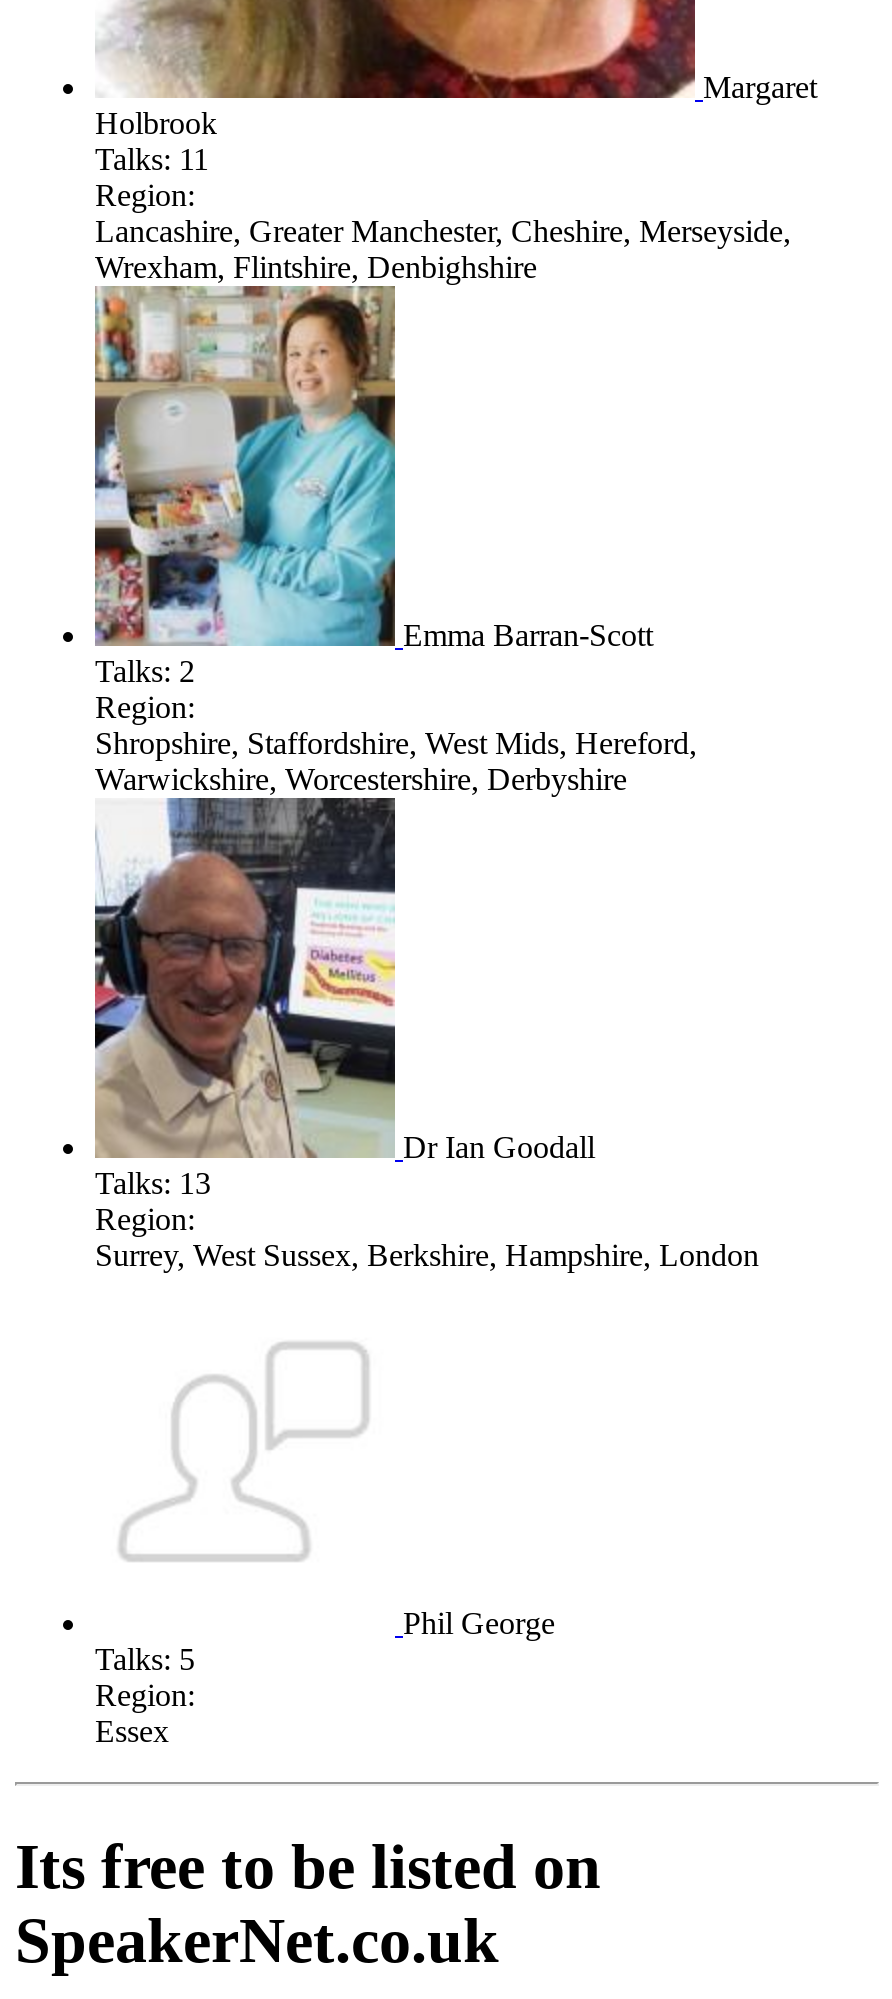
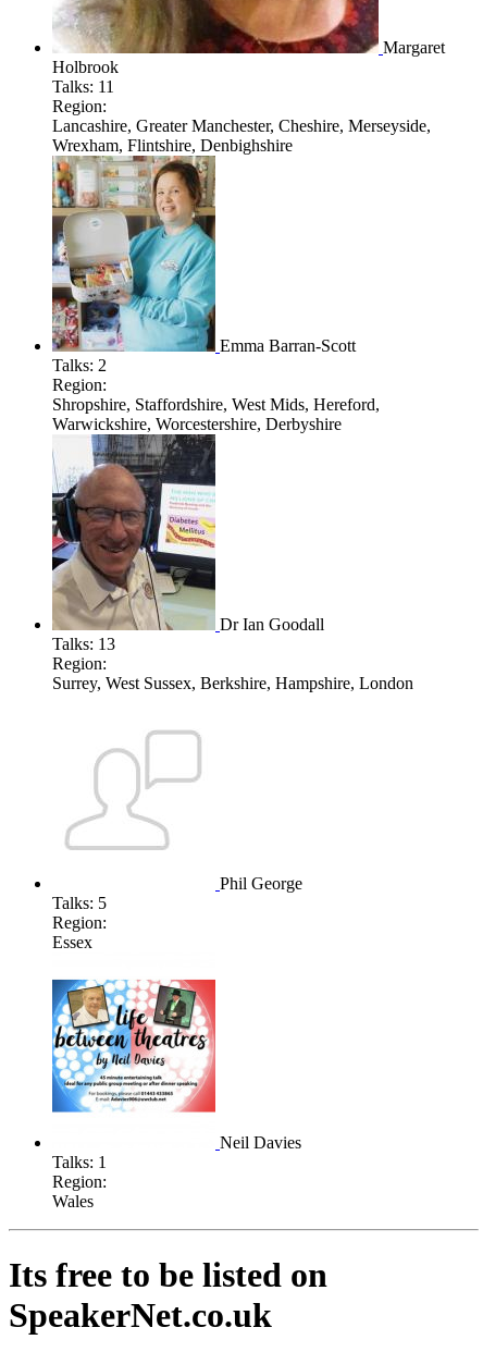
none -> [51,979,301,1211] [image] | Neil Davies | Talks: 1 | Region: | Wales

